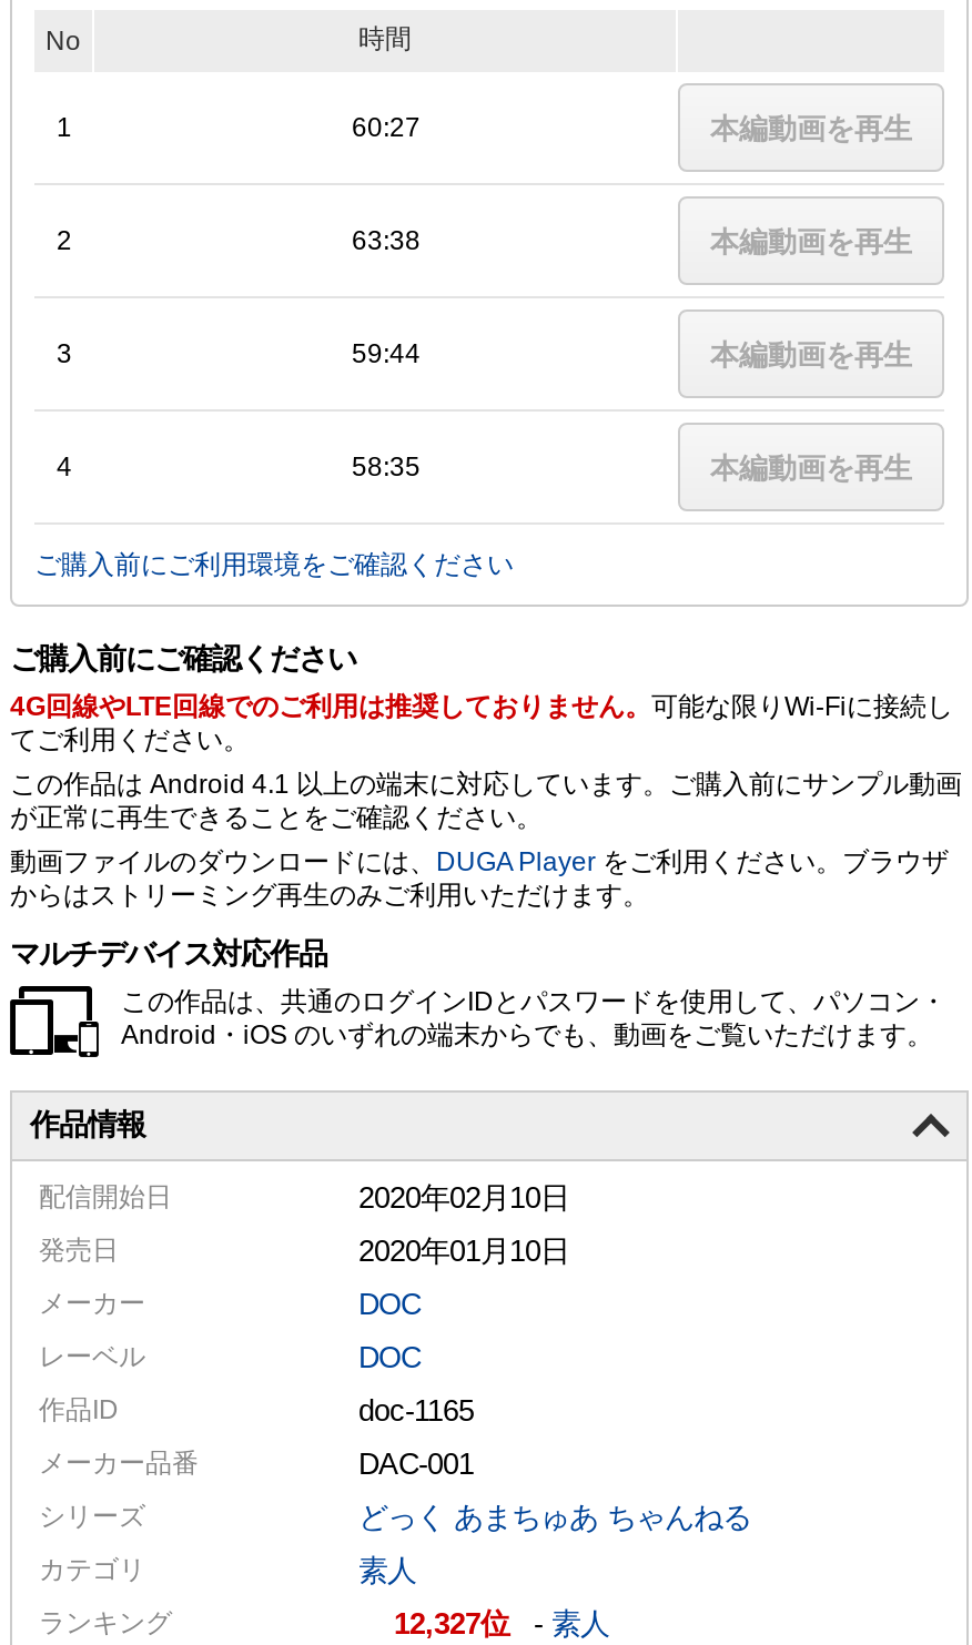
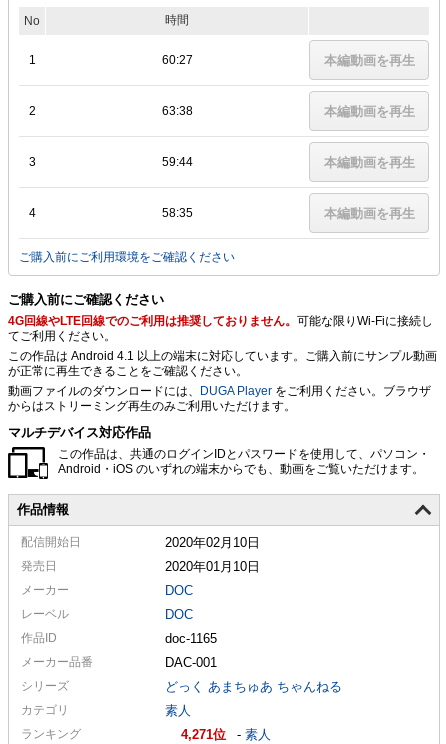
[394,1607,609,1640] 12,327 -素人 -> [181,727,271,742] 4,271 -素人

